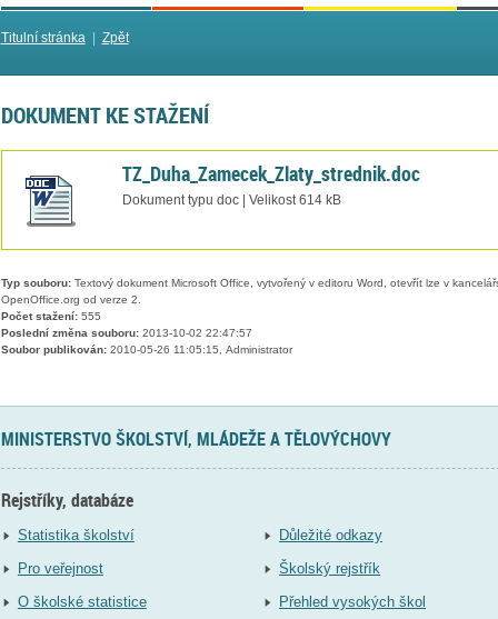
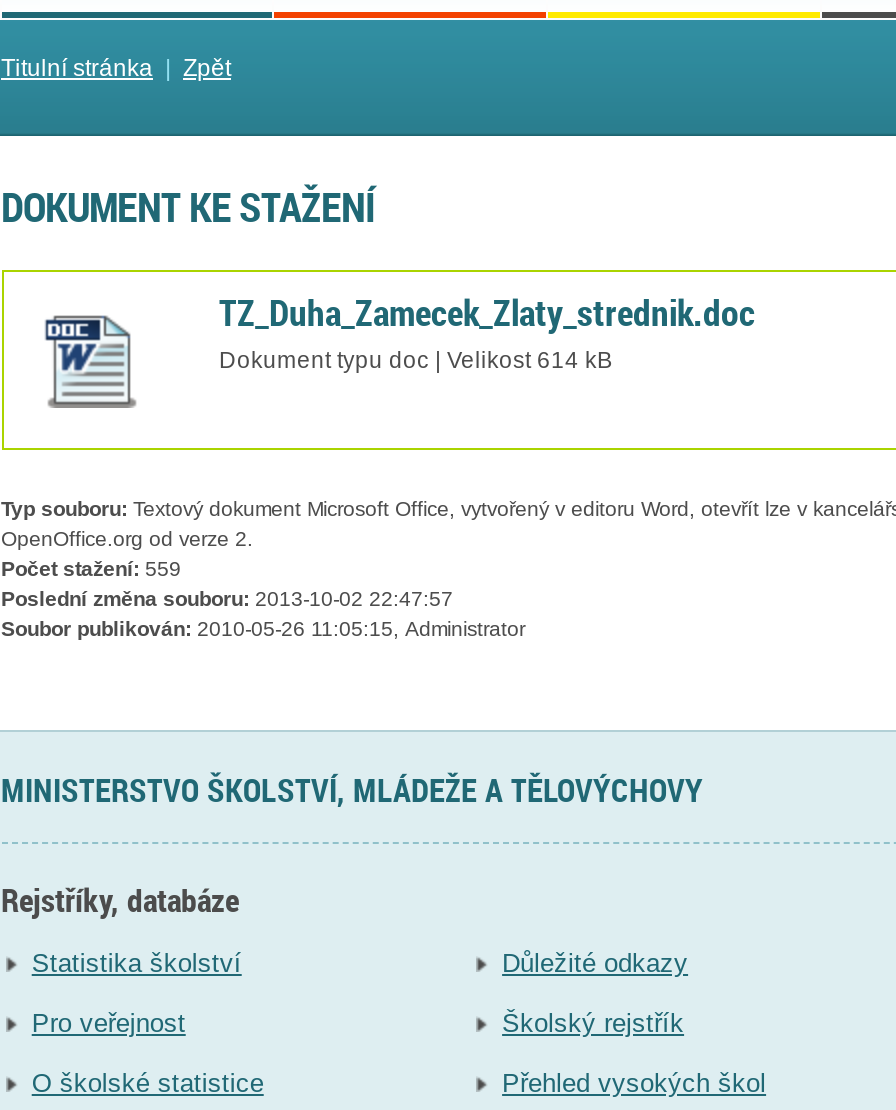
[1,311,101,323] Počet stažení: 555 -> [1,559,181,581] Počet stažení: 559

